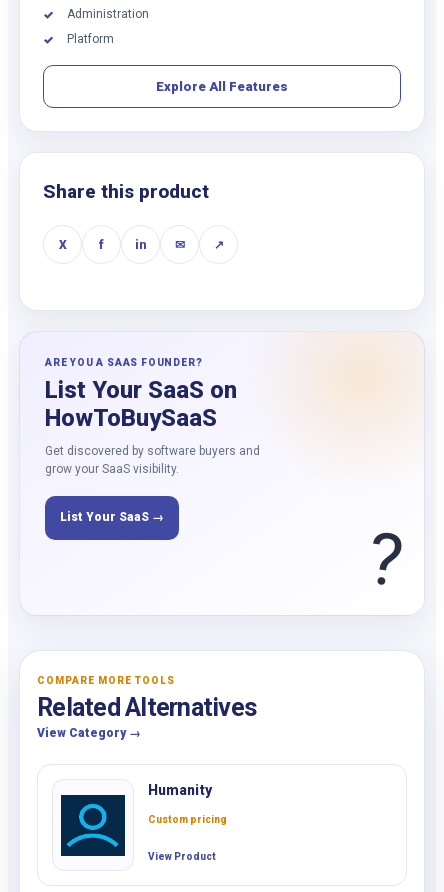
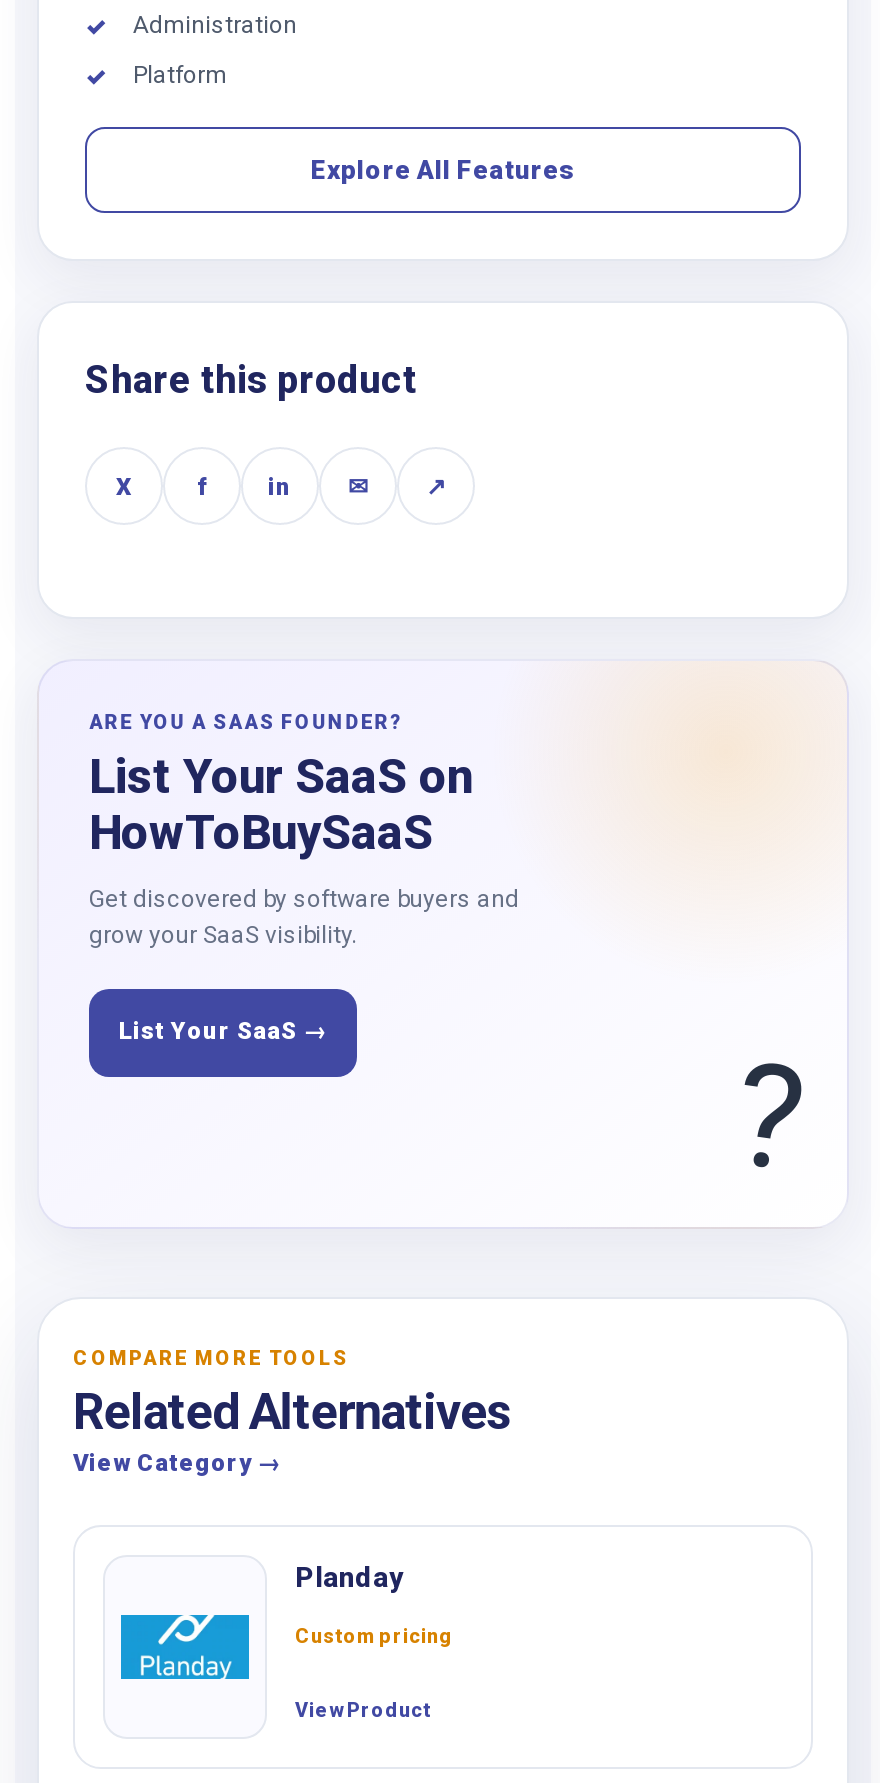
[60,782,212,857] [image] | Humanity -> [119,1562,403,1709] [image] | Planday

